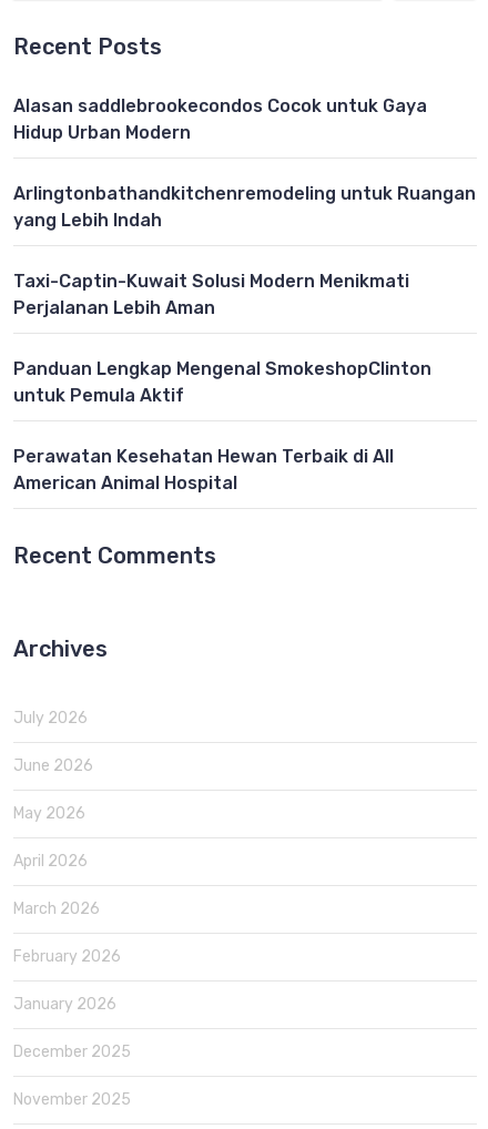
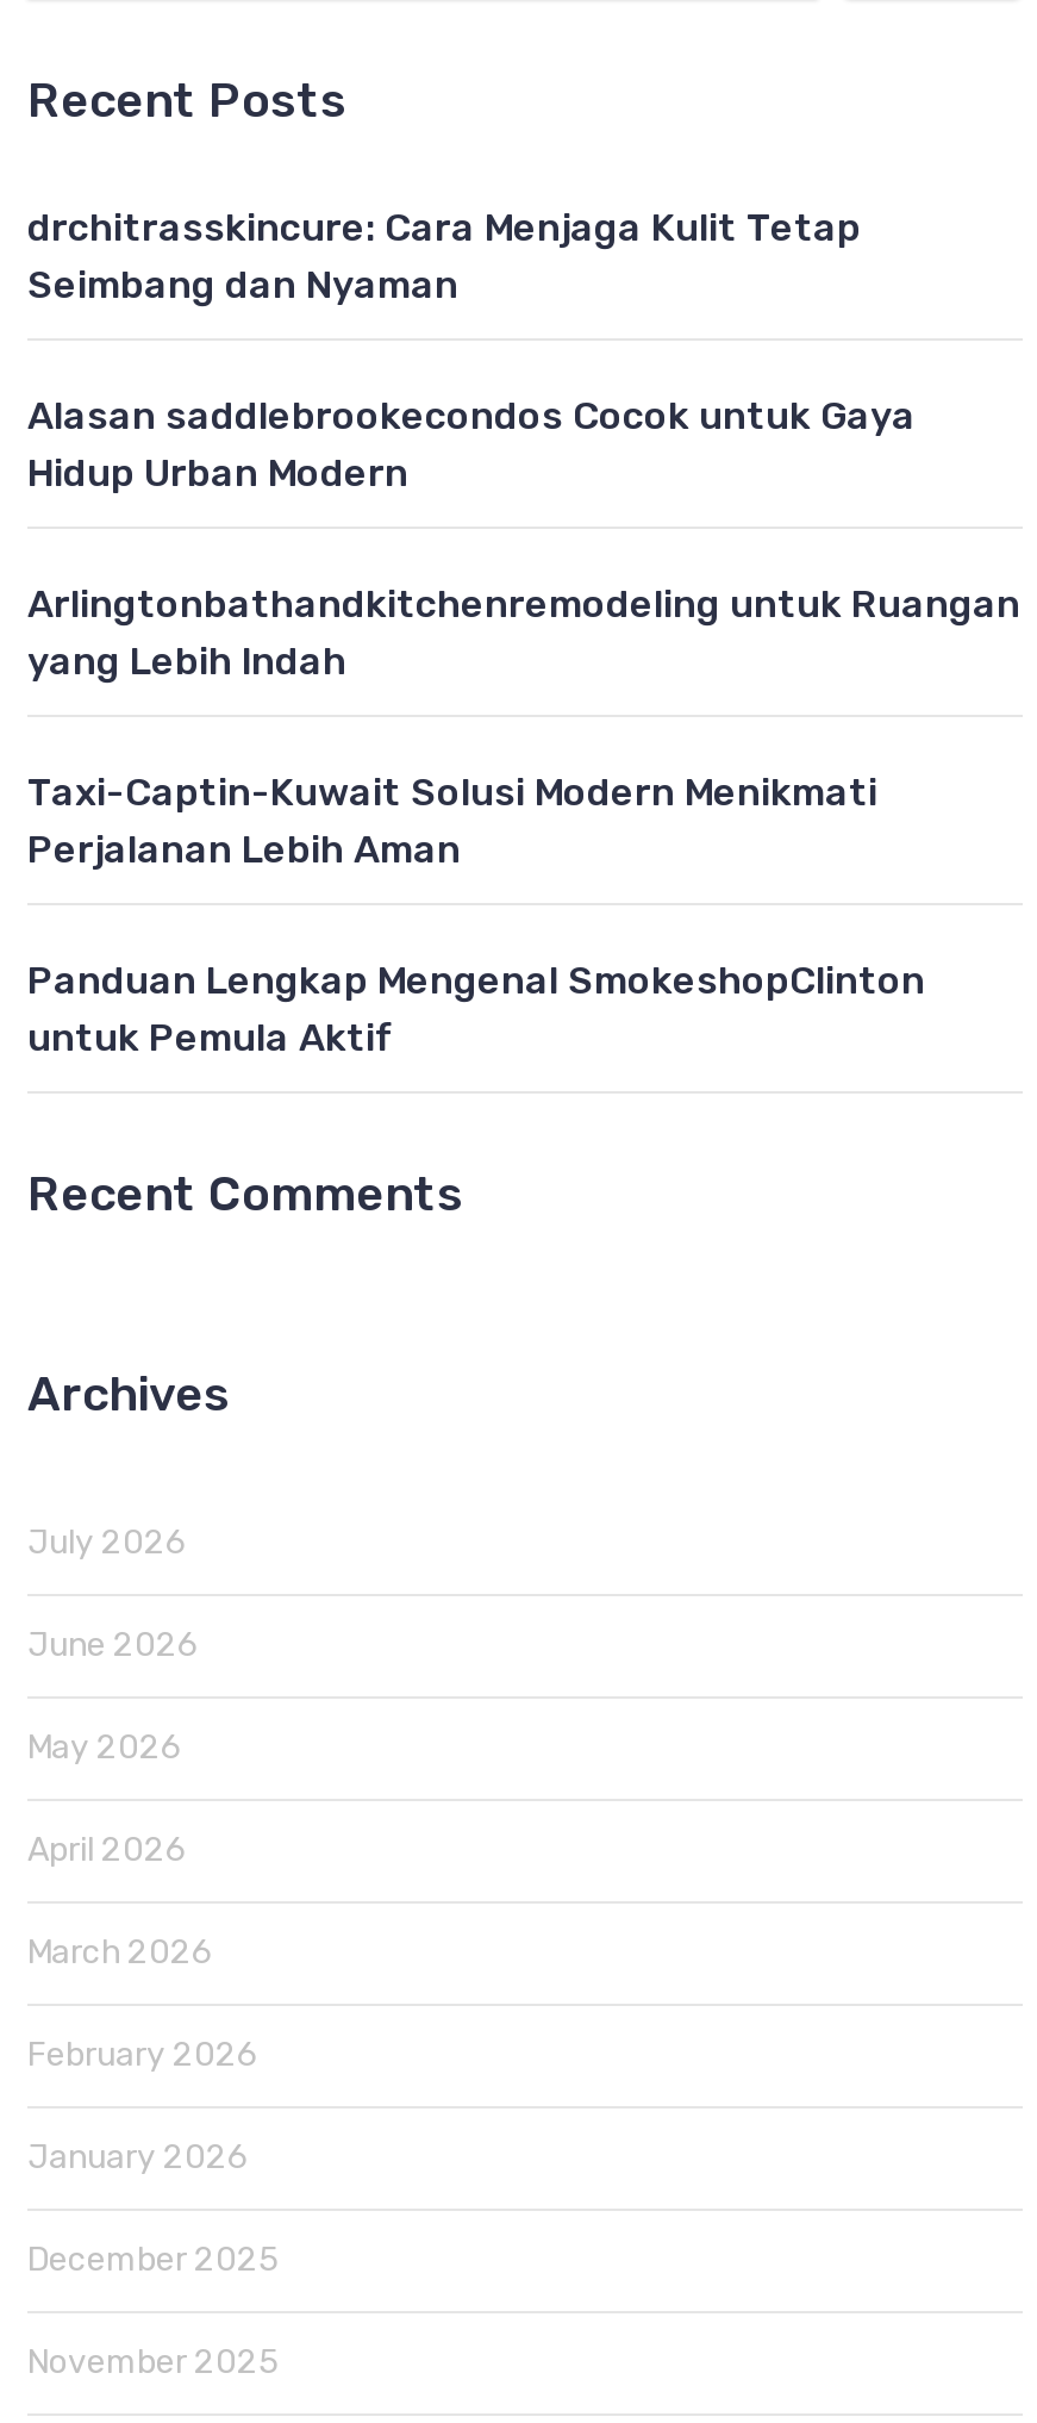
none -> [27,206,861,308] drchitrasskincure: Cara Menjaga Kulit Tetap | Seimbang dan Nyaman
moved [13,96,476,406] -> [27,394,1020,1061]: Alasan saddlebrookecondos Cocok untuk Gaya | Hidup Urban Modern | Arlingtonbathandkitchenremodeling untuk Ruangan | yang Lebih Indah | Taxi-Captin-Kuwait Solusi Modern Menikmati | Perjalanan Lebih Aman | Panduan Lengkap Mengenal SmokeshopClinton | untuk Pemula Aktif
[13,446,394,494] Perawatan Kesehatan Hewan Terbaik di All | American Animal Hospital -> none

